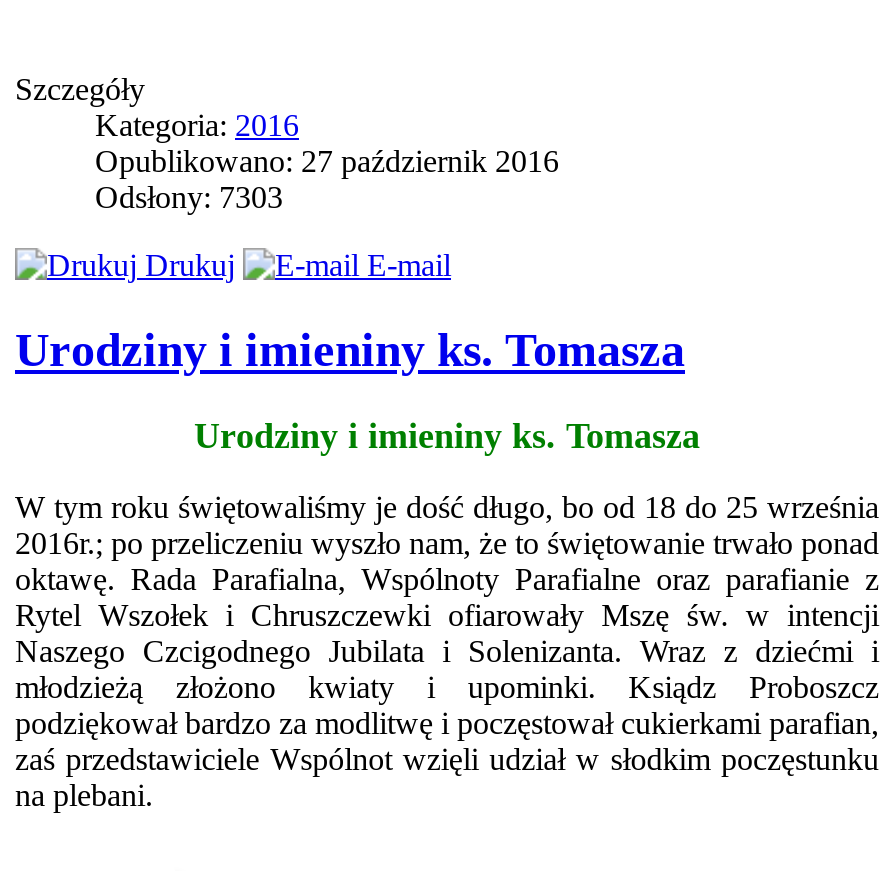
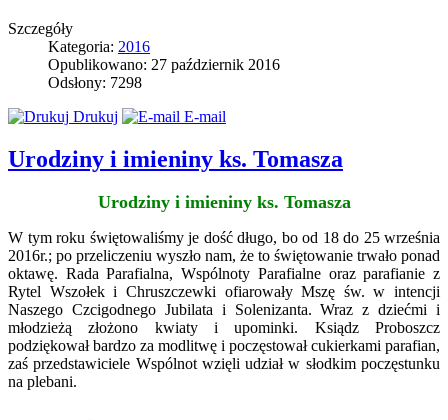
[95,179,283,213] Odsłony: 7303 -> [48,74,142,91] Odsłony: 7298

